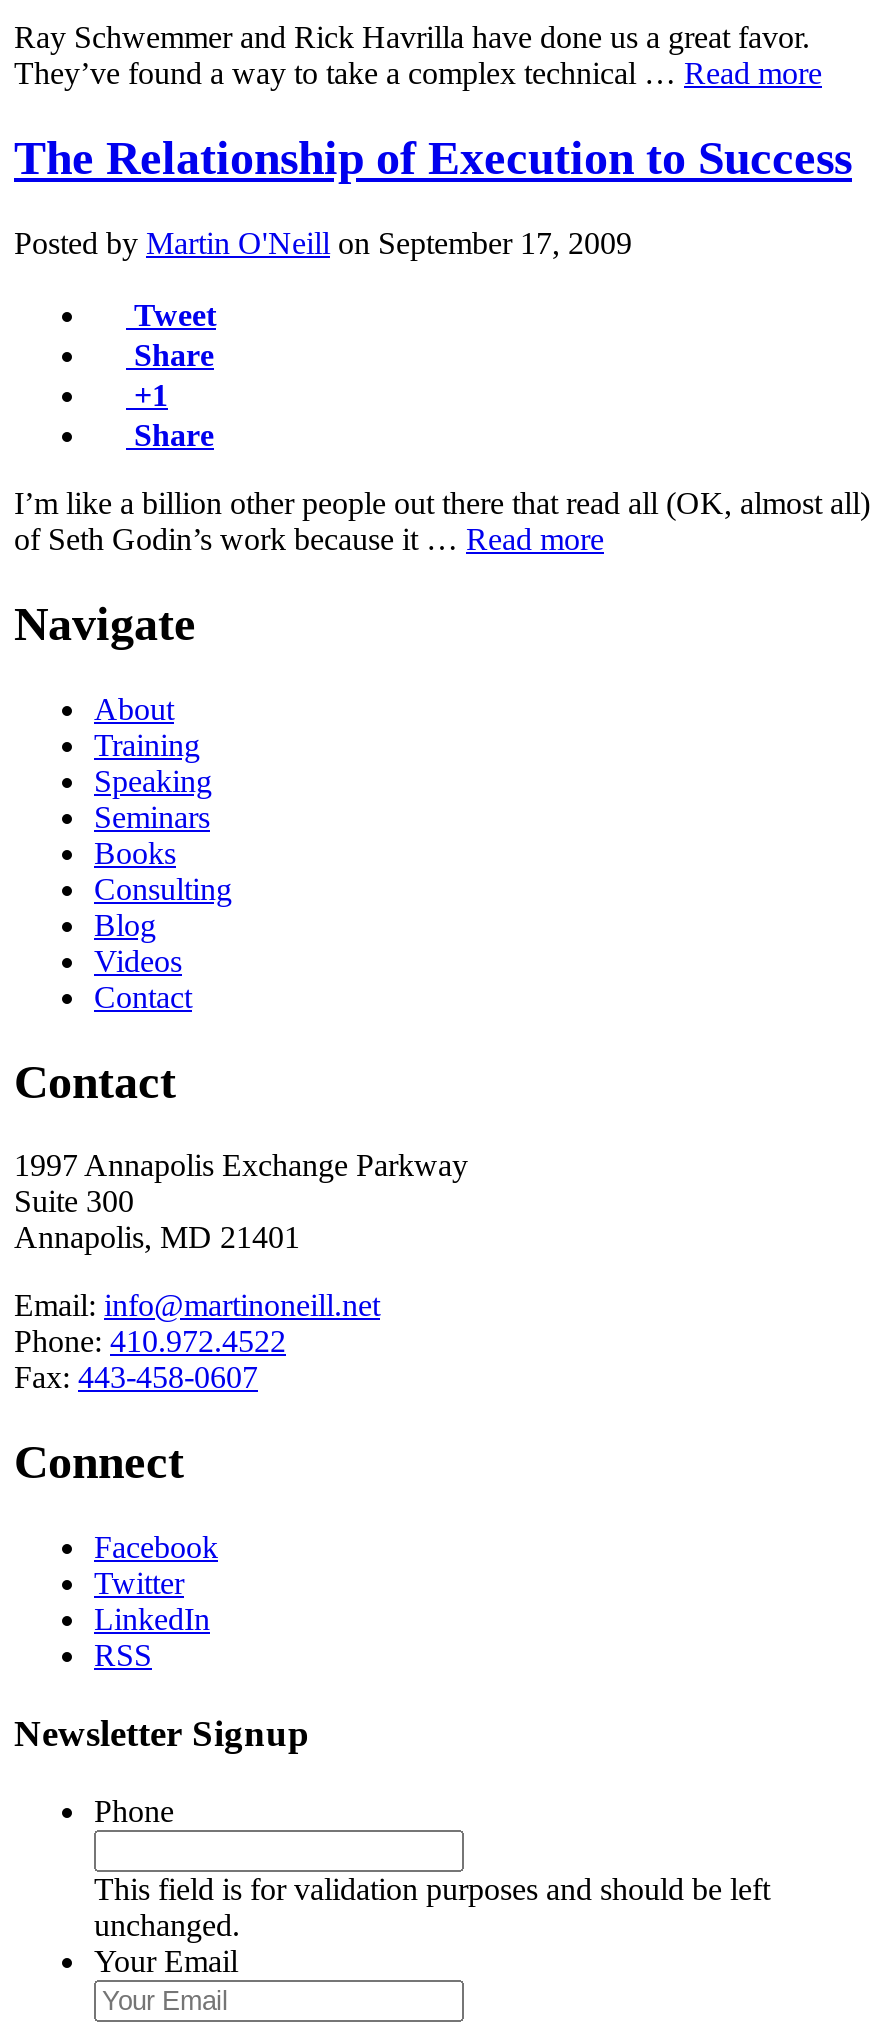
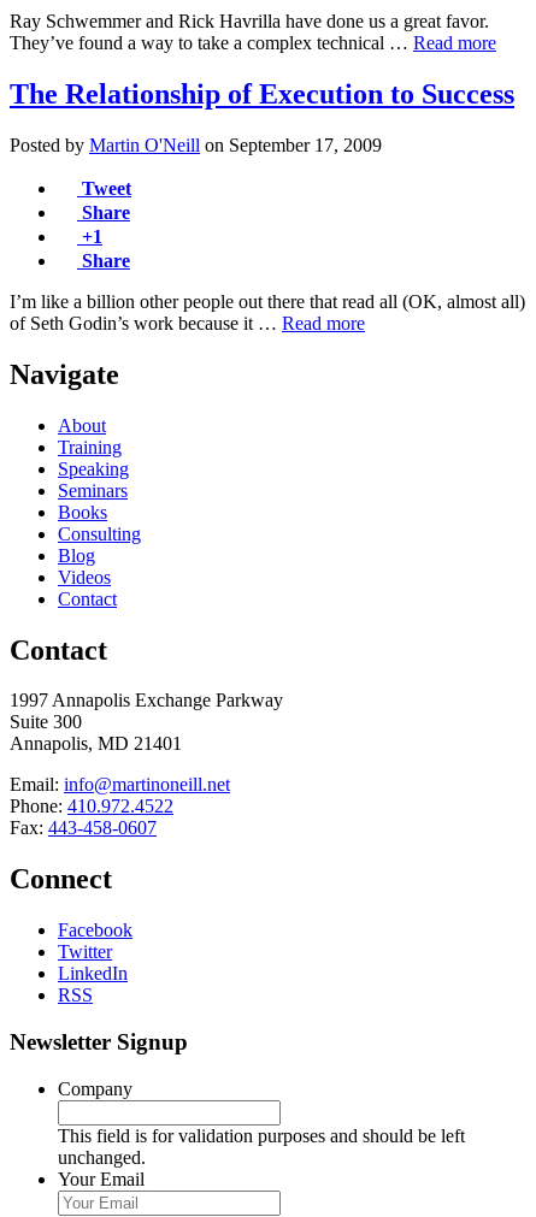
[94,1793,174,1827] Phone -> [58,1078,132,1099] Company

